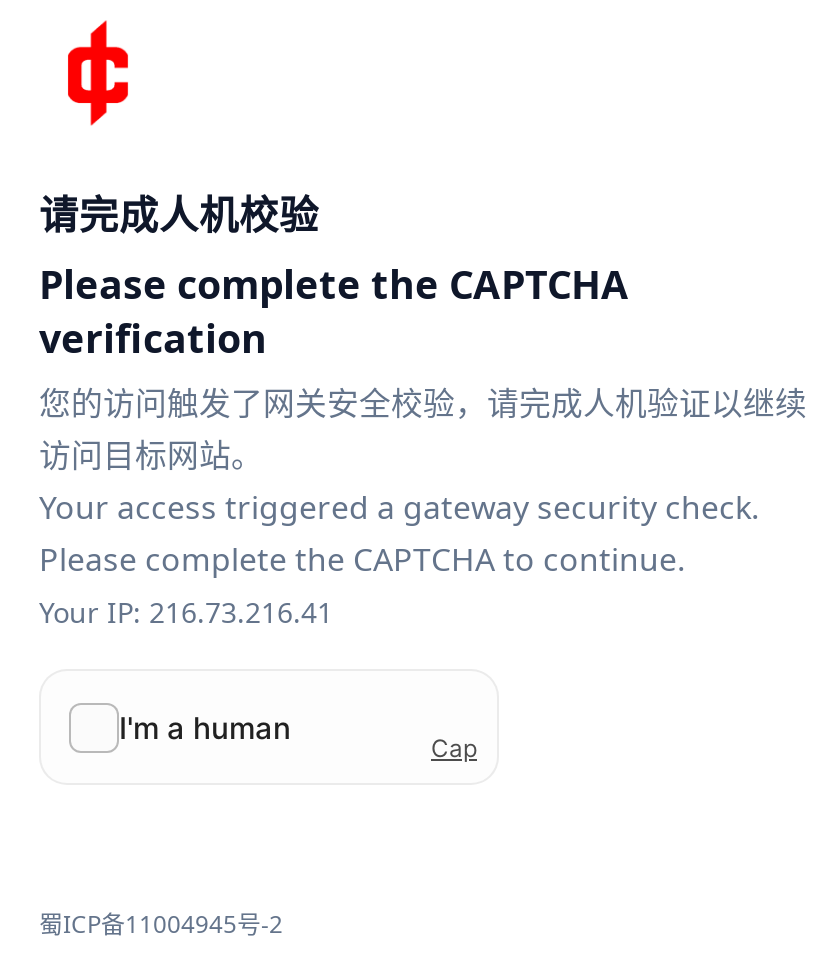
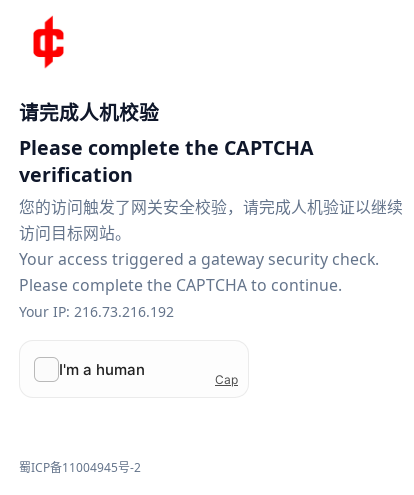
[39,593,333,631] Your IP: 216.73.216.41 -> [19,302,174,321] Your IP: 216.73.216.192

